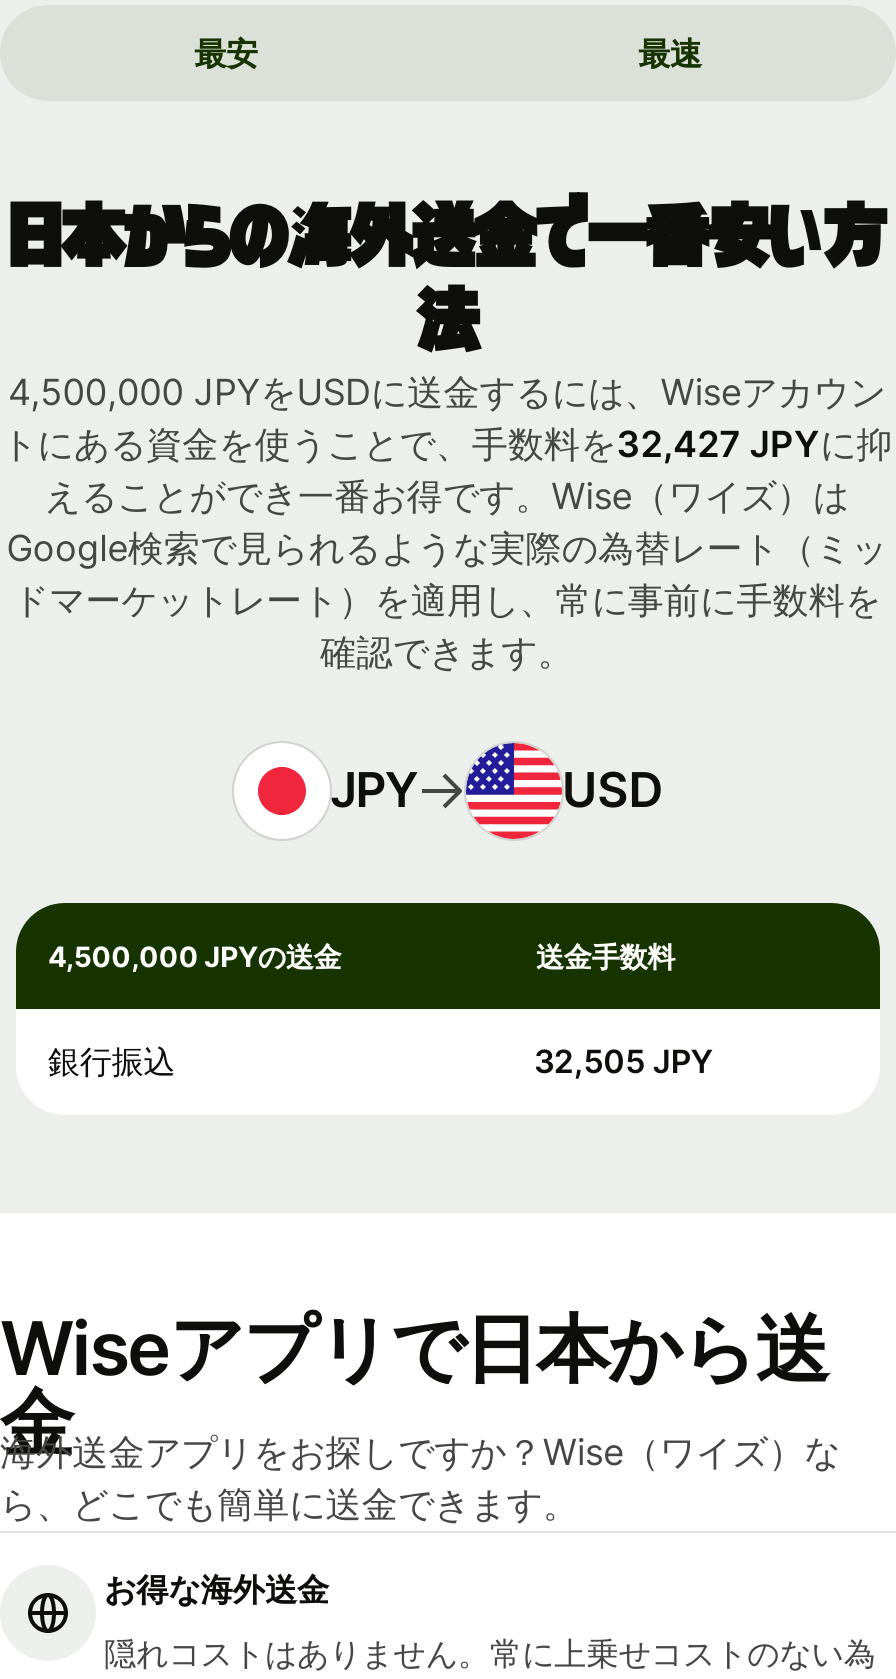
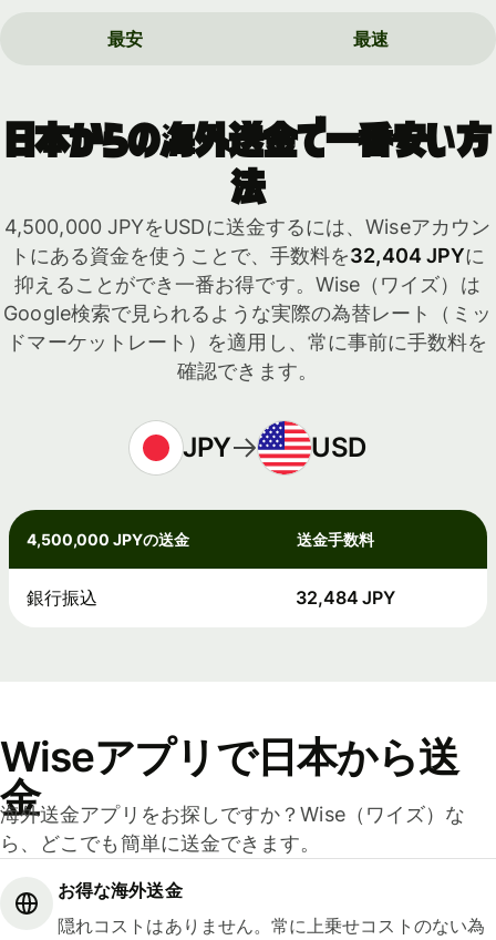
[1,422,893,516] トにある資金を使うことで、手数料を32,427 JPYに抑 | えることができ一番お得です。Wise（ワイズ）は -> [10,243,485,296] トにある資金を使うことで、手数料を32,404 JPYに | 抑えることができ一番お得です。Wise（ワイズ）は
[534,1042,712,1082] 32,505 JPY -> [296,587,395,609] 32,484 JPY

